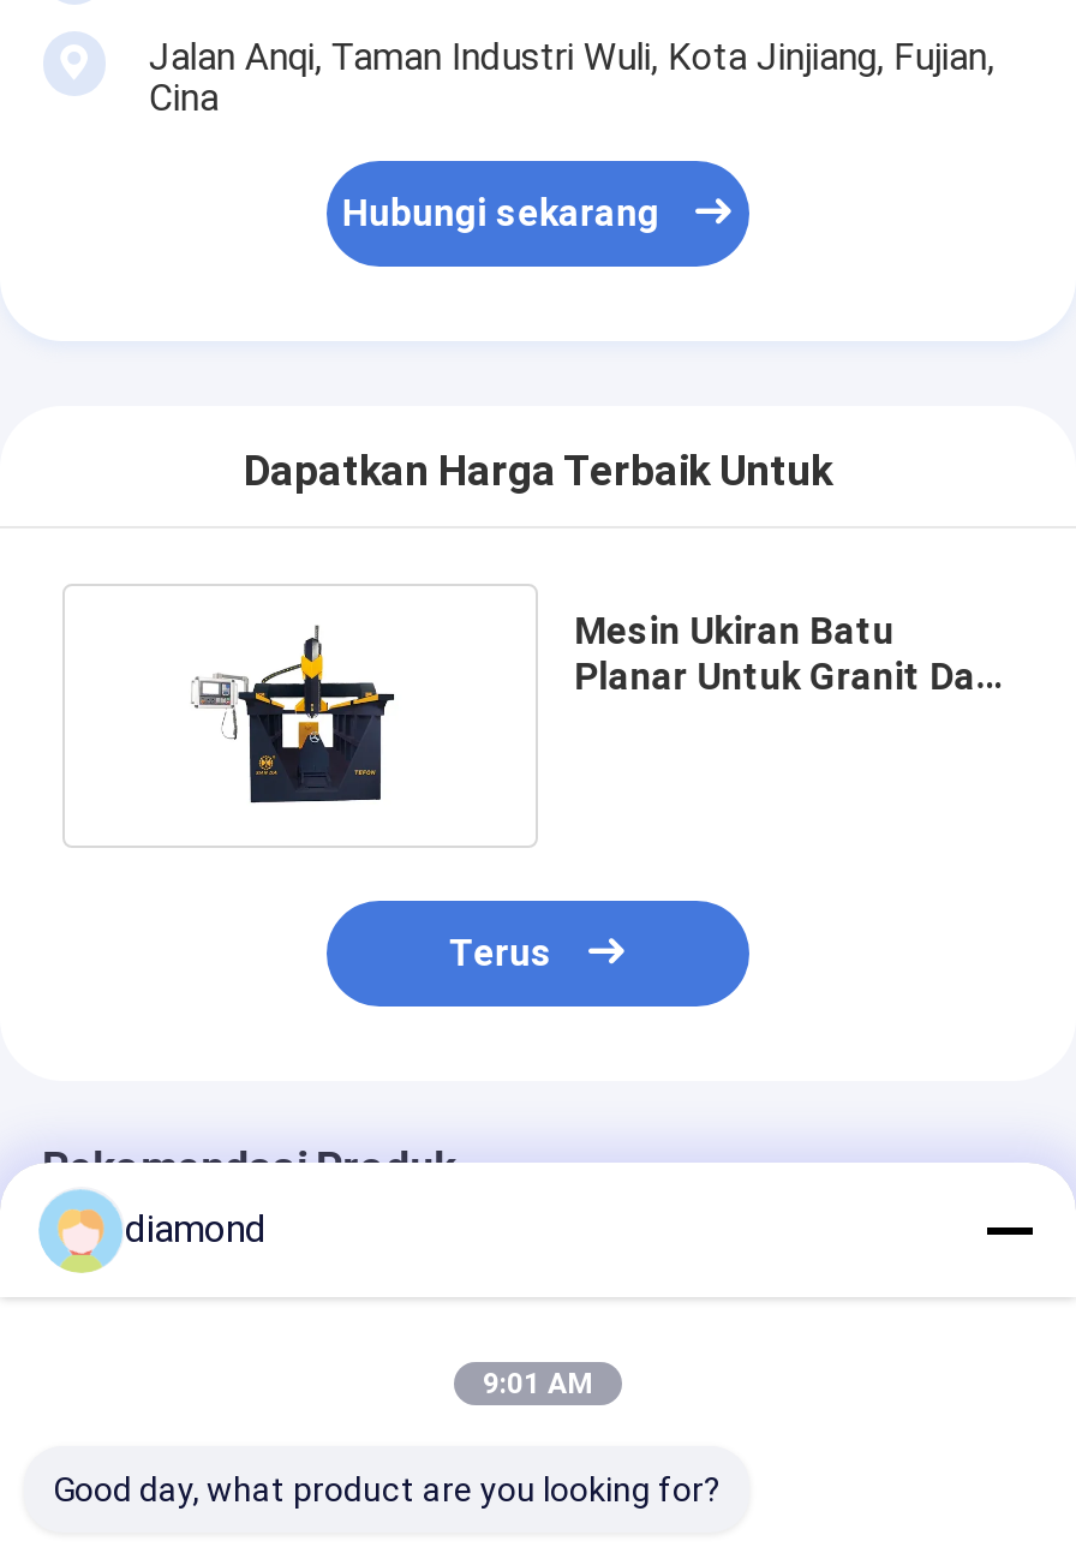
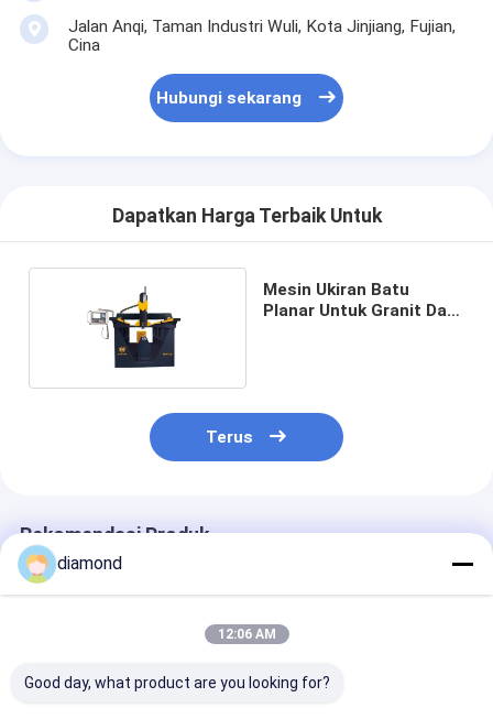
[483,1367,593,1400] 9:01 AM -> [217,627,276,642] 12:06 AM

